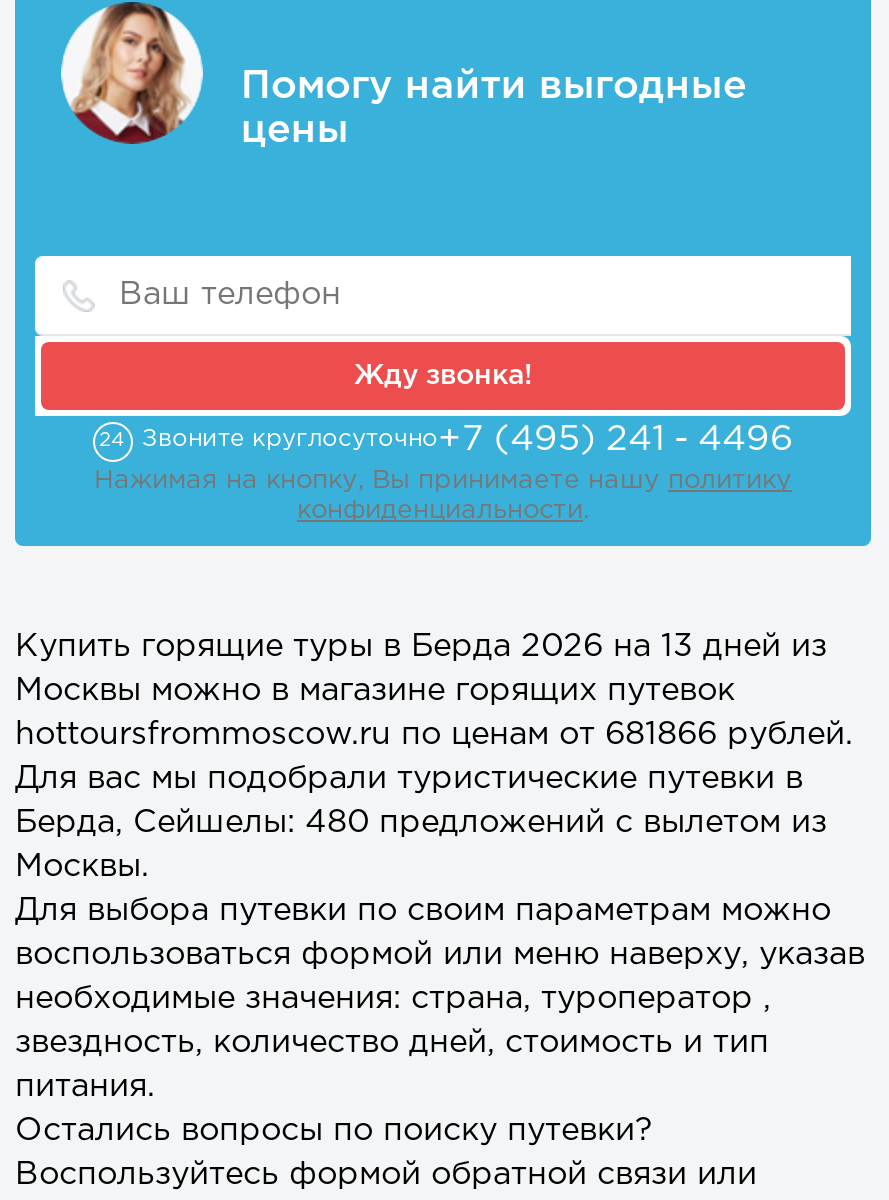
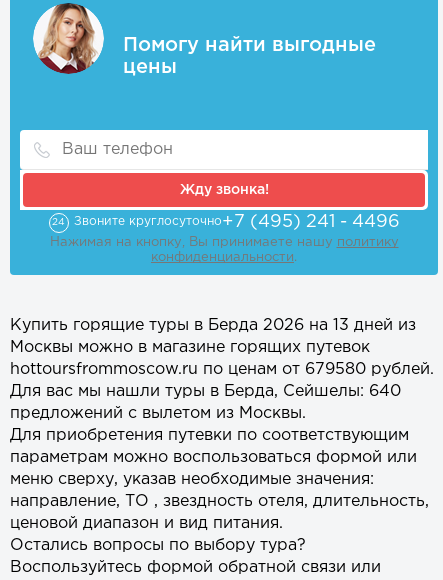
[15,720,865,1146] hottoursfrommoscow.ru по ценам от 681866 рублей. | Для вас мы подобрали туристические путевки в | Берда, Сейшелы: 480 предложений с вылетом из | Москвы. | Для выбора путевки по своим параметрам можно | воспользоваться формой или меню наверху, указав | необходимые значения: страна, туроператор , | звездность, количество дней, стоимость и тип | питания. | Остались вопросы по поиску путевки? -> [10,362,434,553] hottoursfrommoscow.ru по ценам от 679580 рублей. | Для вас мы нашли туры в Берда, Сейшелы: 640 | предложений с вылетом из Москвы. | Для приобретения путевки по соответствующим | параметрам можно воспользоваться формой или | меню сверху, указав необходимые значения: | направление, ТО , звездность отеля, длительность, | ценовой диапазон и вид питания. | Остались вопросы по выбору тура?

